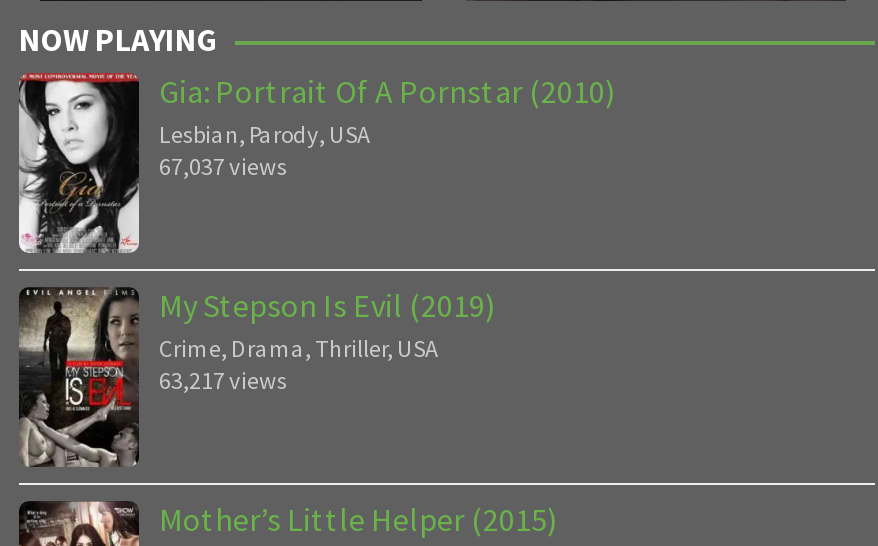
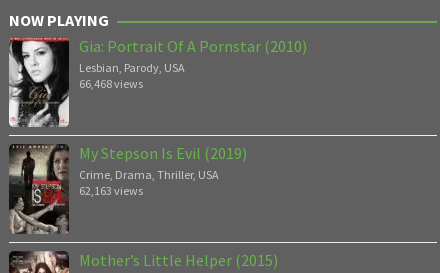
[159,151,287,181] 67,037 views -> [79,76,143,91] 66,468 views
[159,365,287,395] 63,217 views -> [79,183,143,198] 62,163 views

